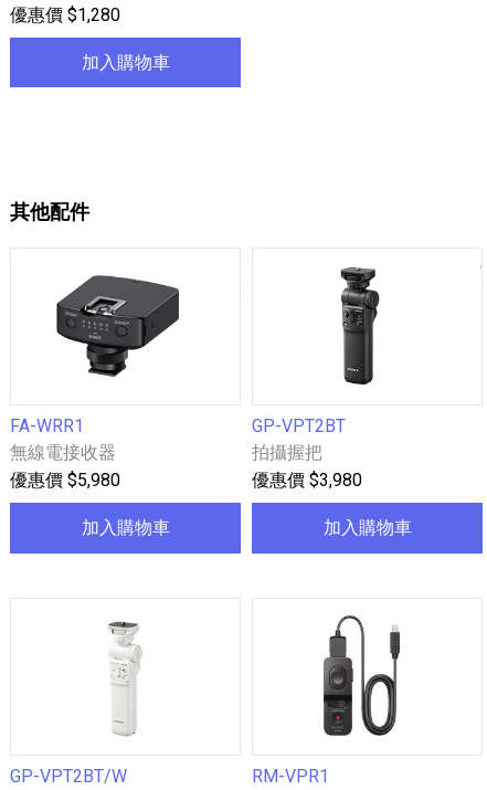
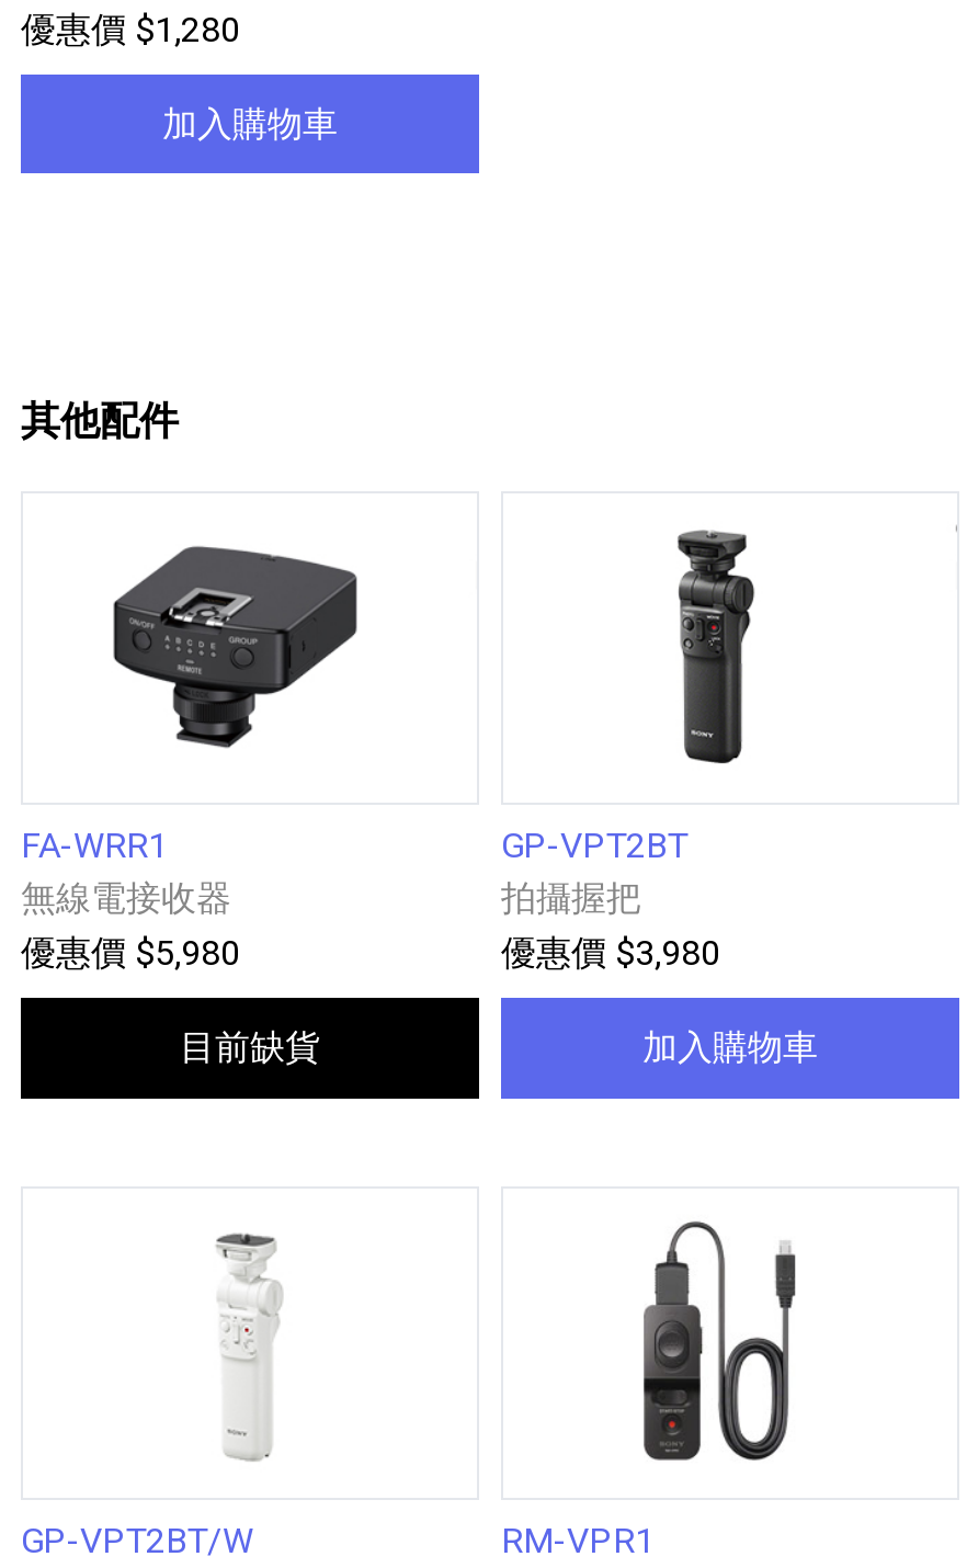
[81,517,170,538] 加入購物車 -> [180,1026,320,1068] 目前缺貨

